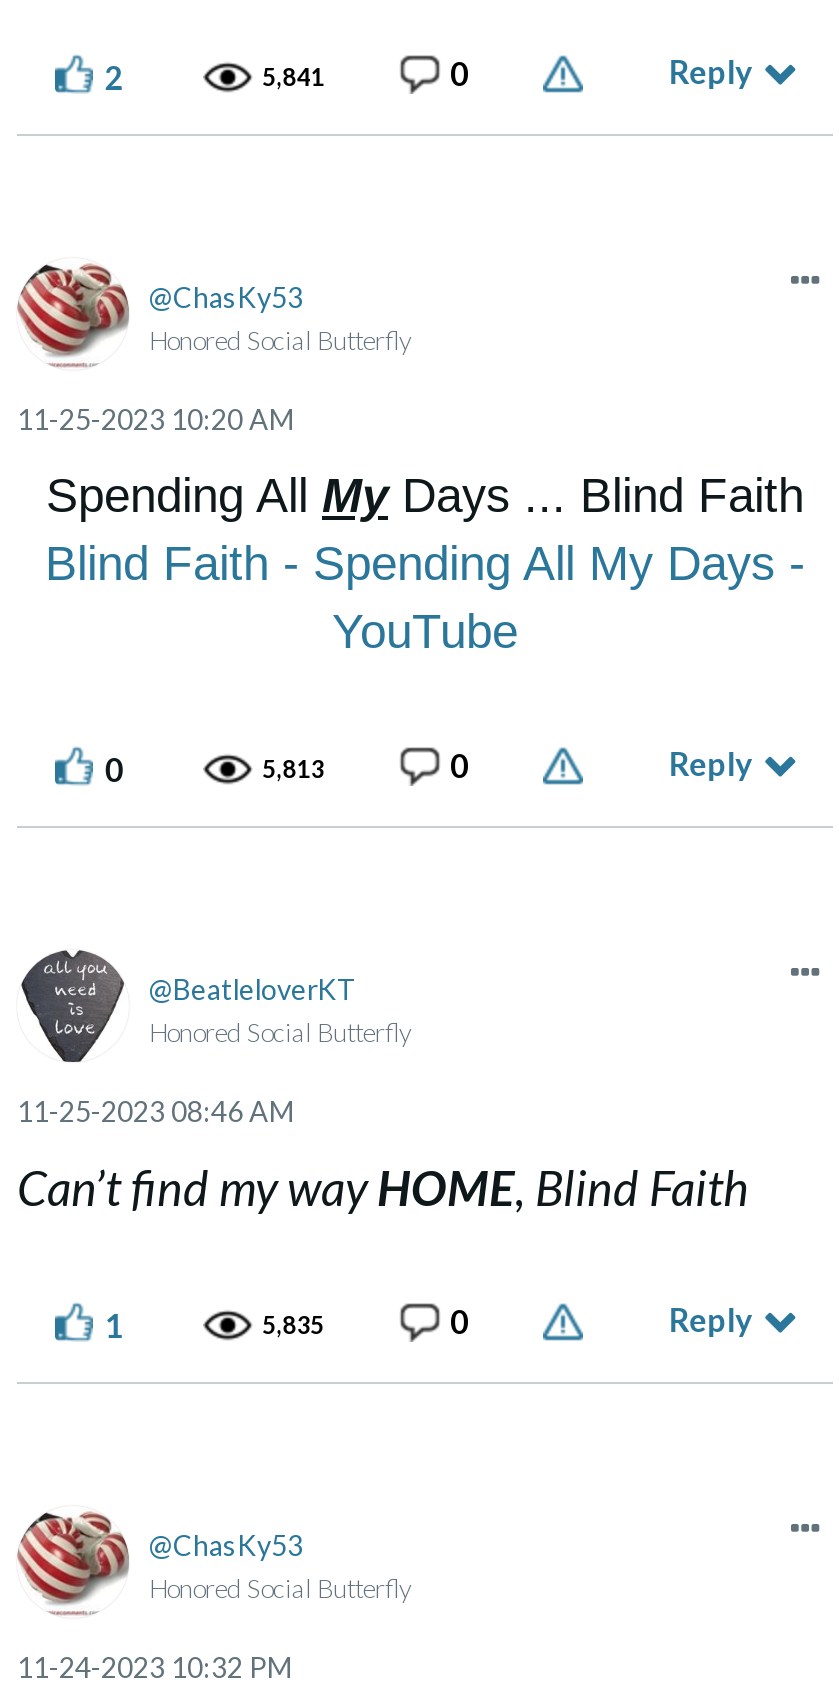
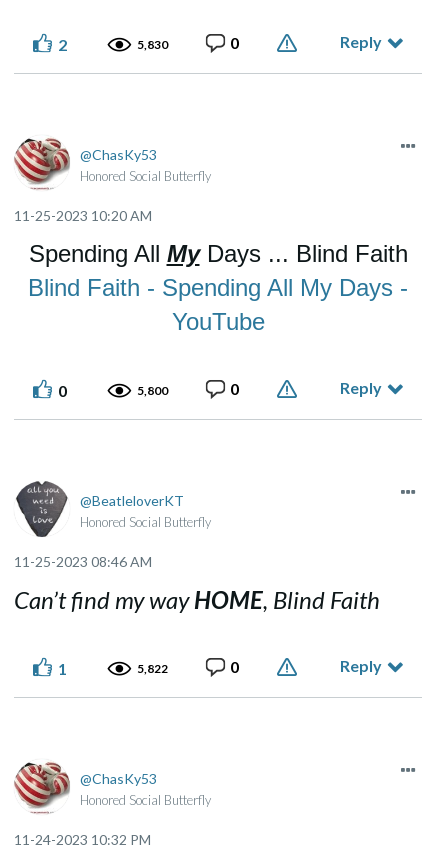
[262,61,324,91] 5,841 -> [137,37,168,52] 5,830
[262,753,324,783] 5,813 -> [137,383,168,398] 5,800
[262,1309,324,1339] 5,835 -> [137,661,168,676] 5,822

